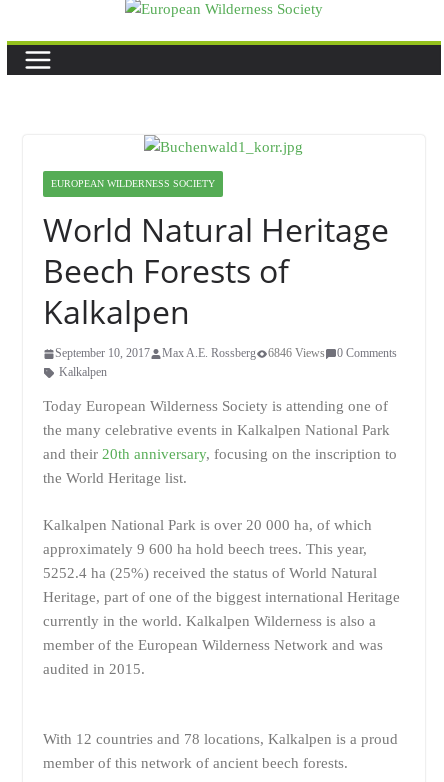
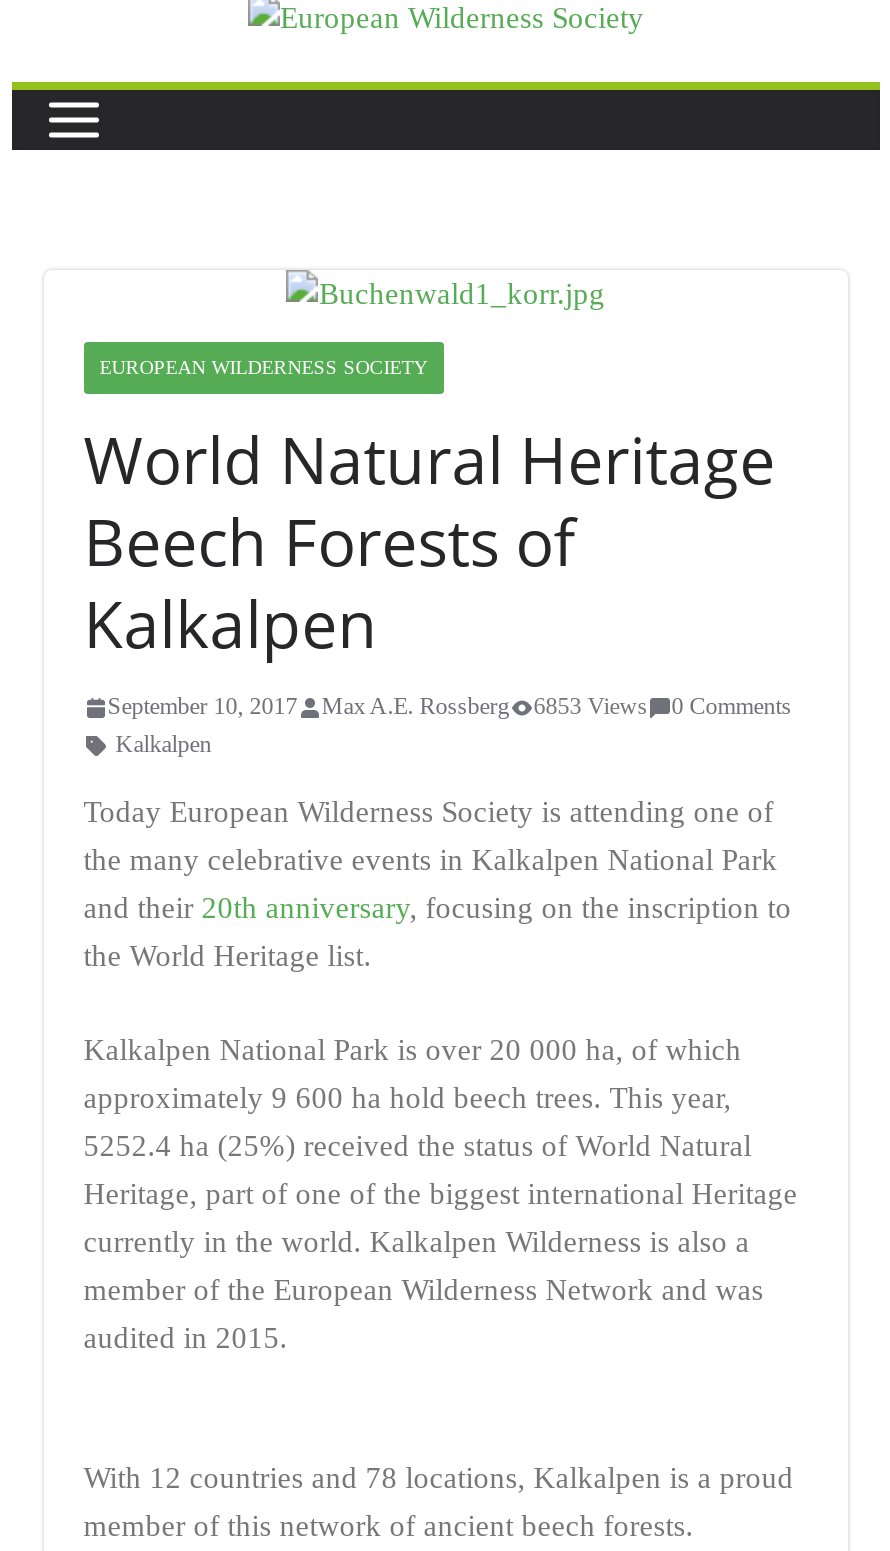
[55,346,397,360] September 10, 2017 Max A.E. Rossberg 6846 Views 0 Comments -> [107,692,791,720] September 10, 2017 Max A.E. Rossberg 6853 Views 0 Comments

